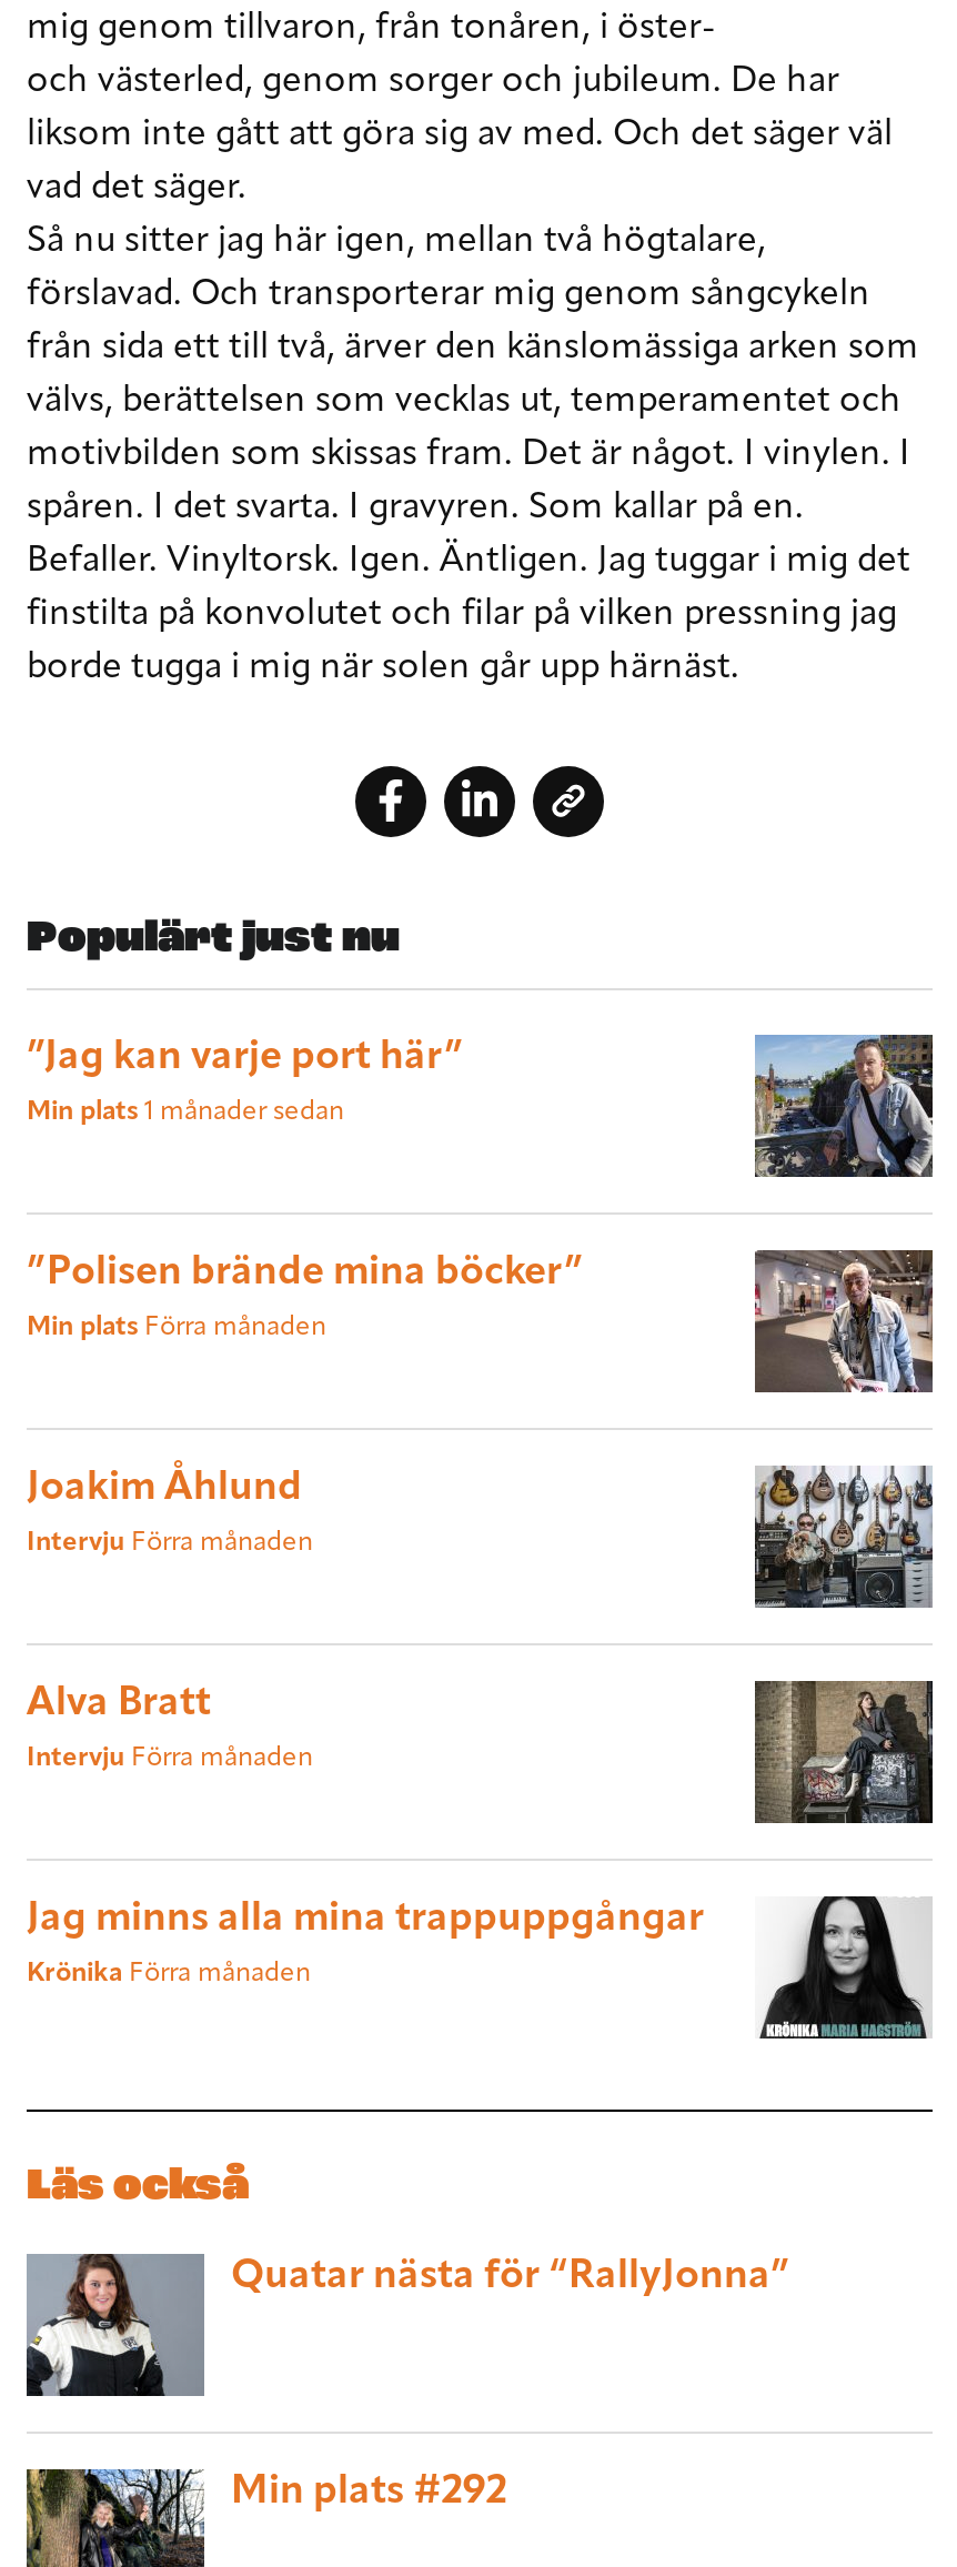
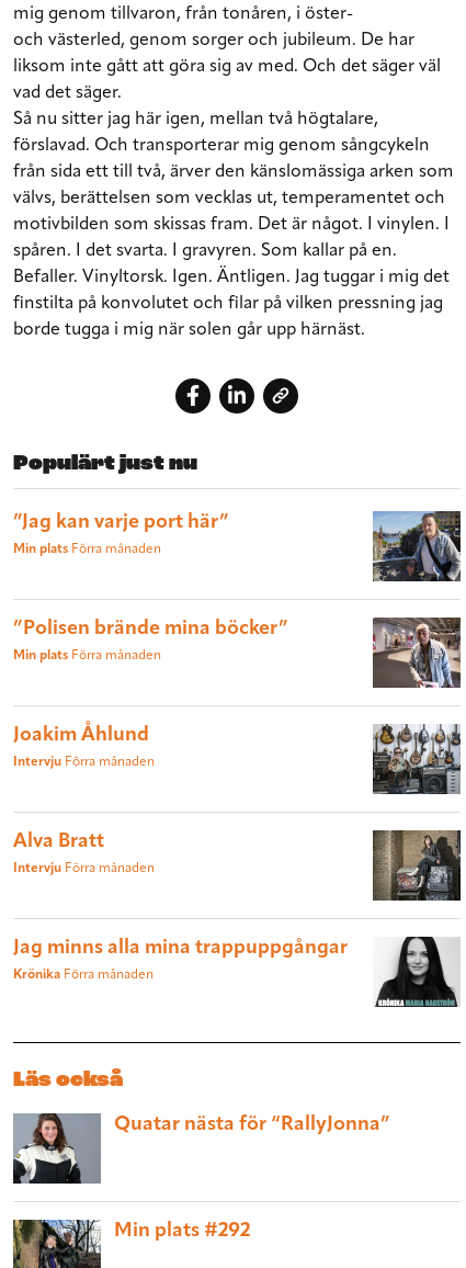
[27,1098,344,1125] Min plats 1 månader sedan -> [13,543,161,556] Min plats Förra månaden

